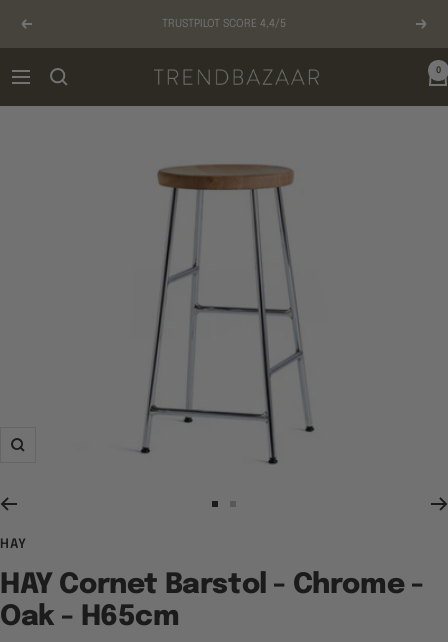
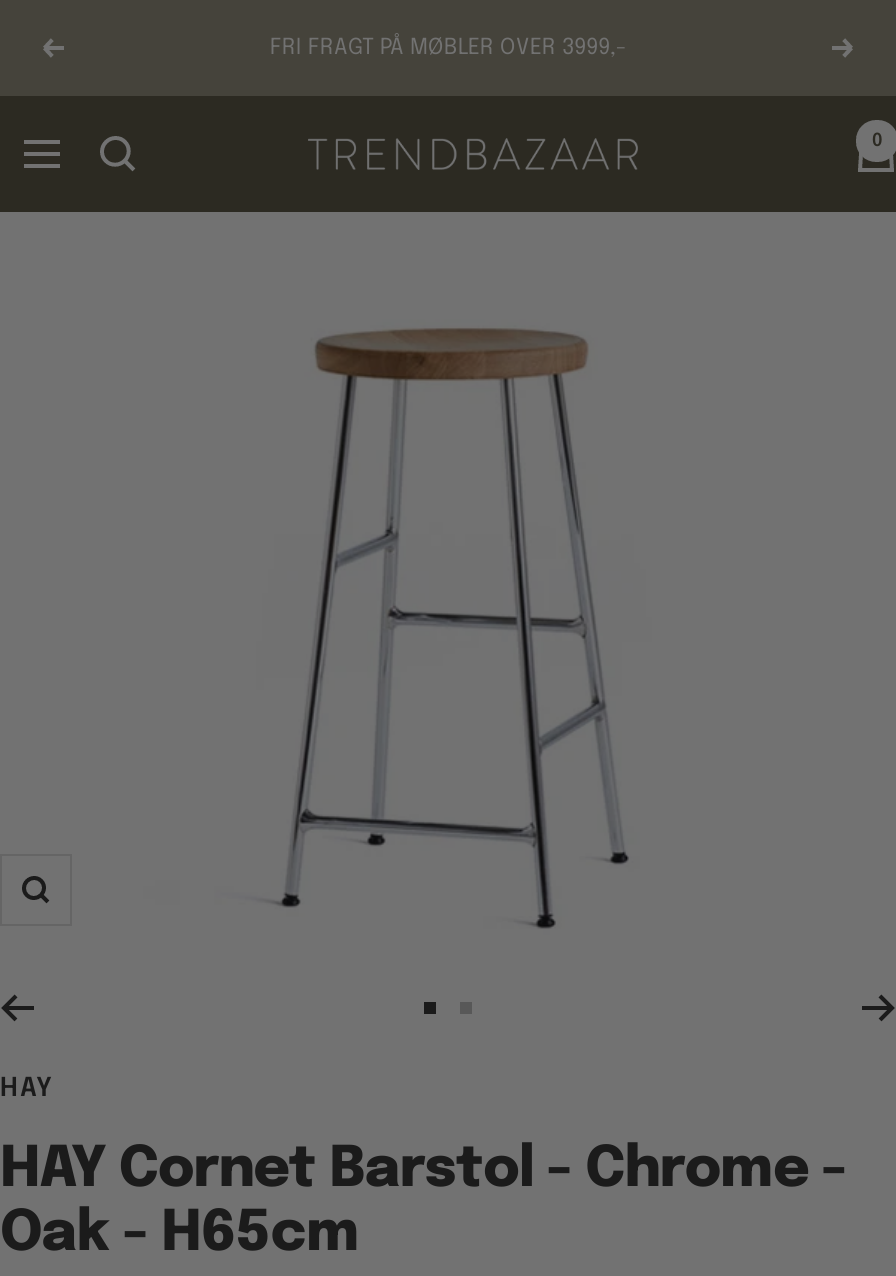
[162,18,286,30] TRUSTPILOT SCORE 4,4/5 -> [270,36,626,60] FRI FRAGT PÅ MØBLER OVER 3999,-

